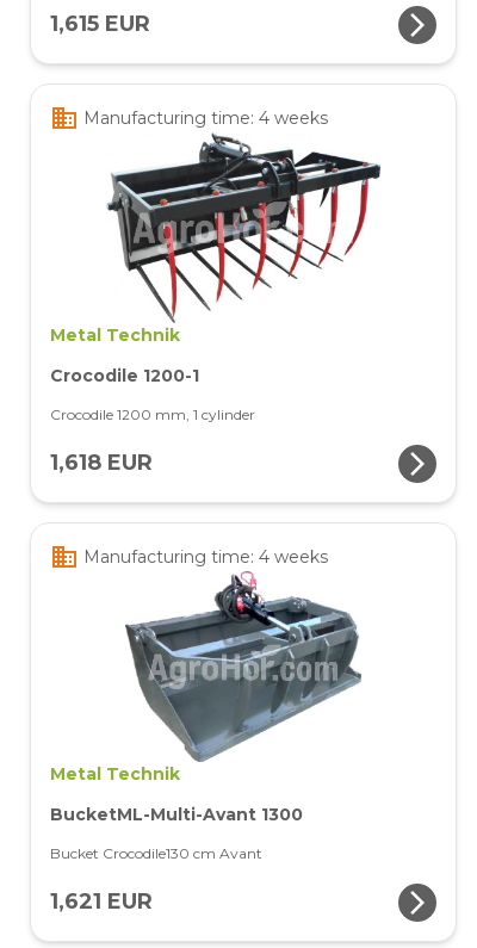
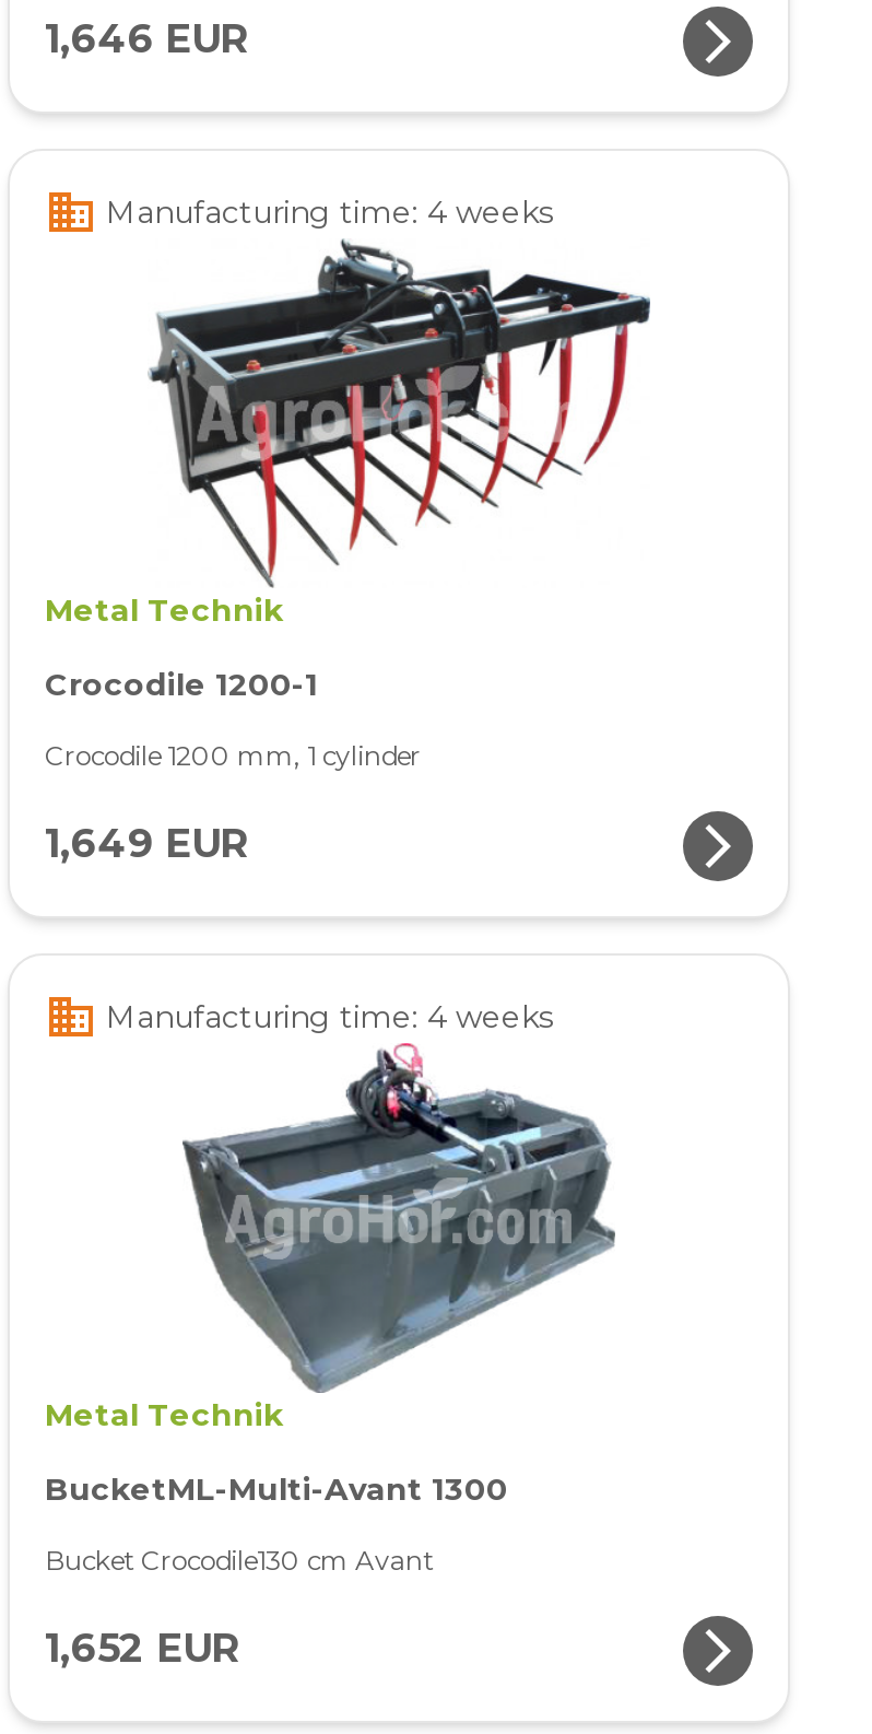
[50,11,150,38] 1,615 EUR -> [45,16,248,65] 1,646 EUR
[50,450,153,476] 1,618 EUR -> [45,821,248,869] 1,649 EUR
[50,889,153,915] 1,621 EUR -> [45,1626,239,1674] 1,652 EUR

